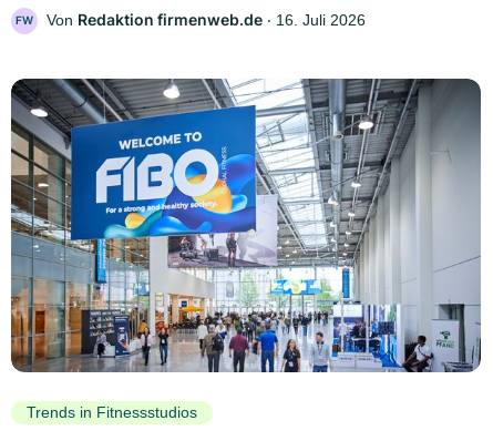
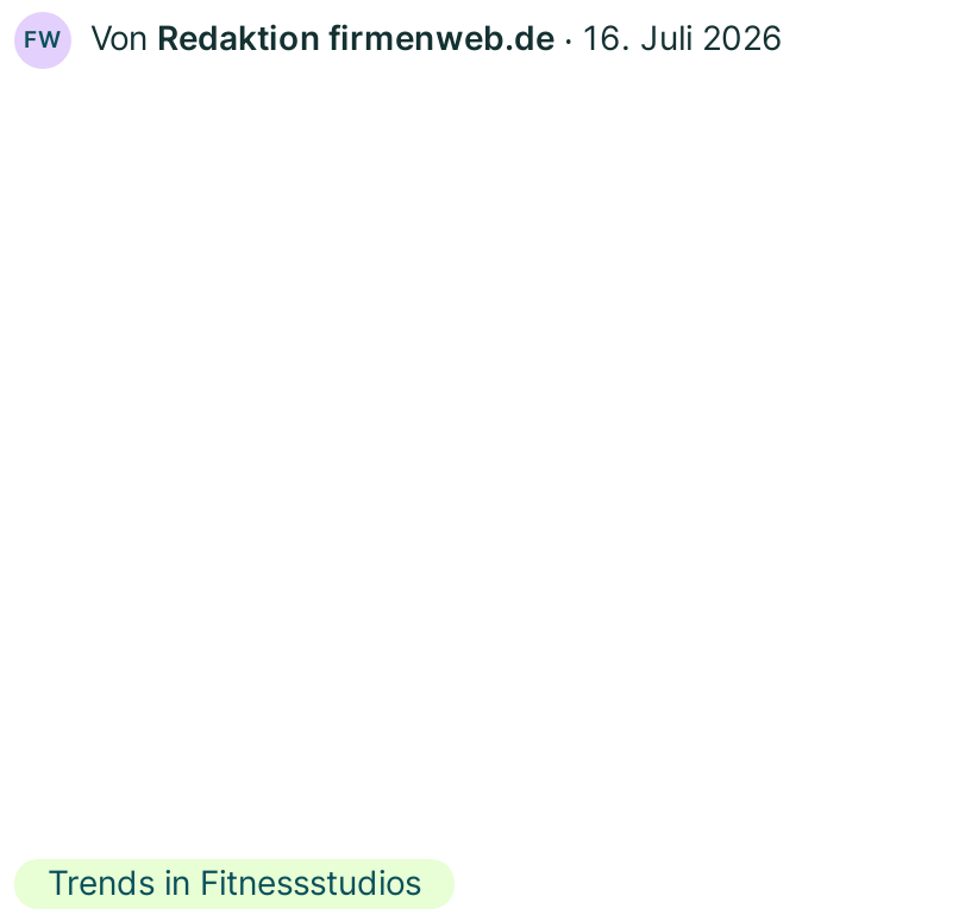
[10,78,482,373] [image] -> none

